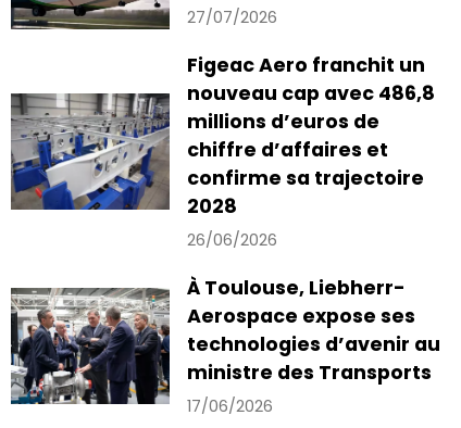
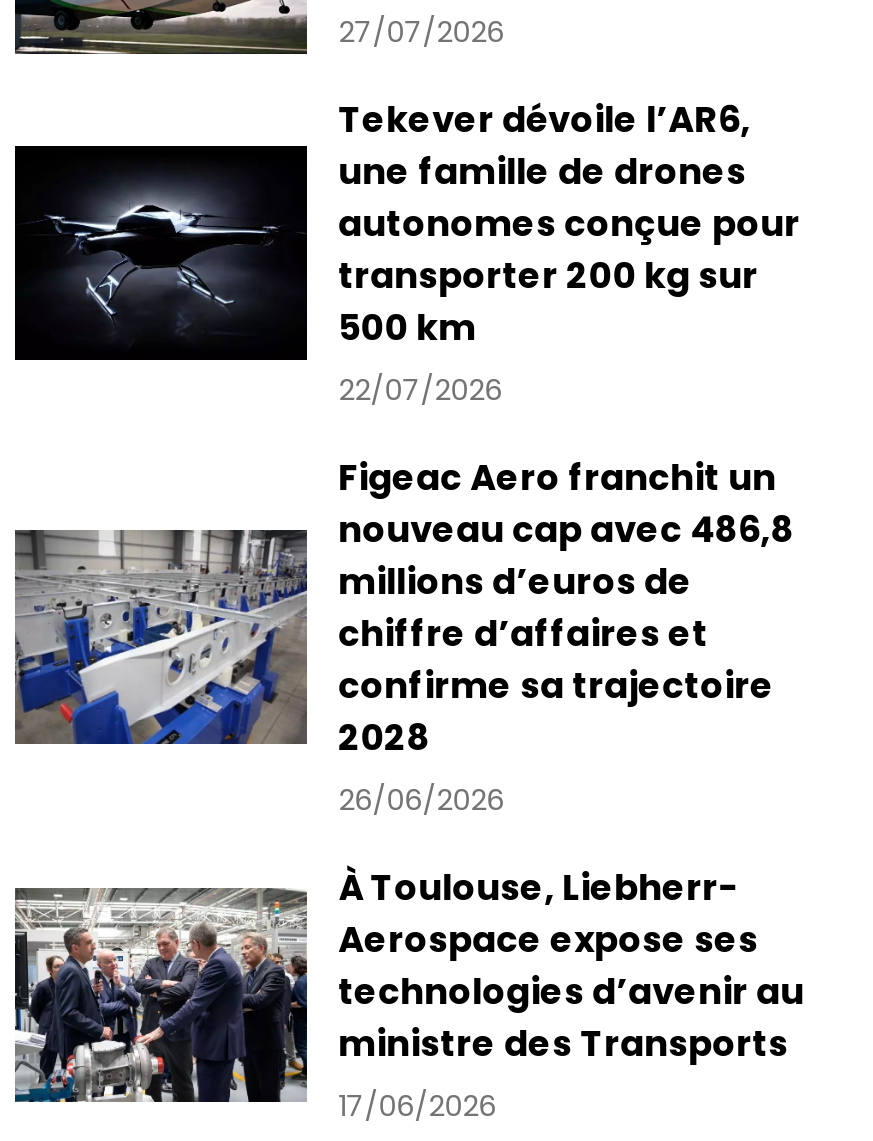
none -> [15,96,800,410] [image] | Tekever dévoile l’AR6, | une famille de drones | autonomes conçue pour | transporter 200 kg sur | 500 km | 22/07/2026

